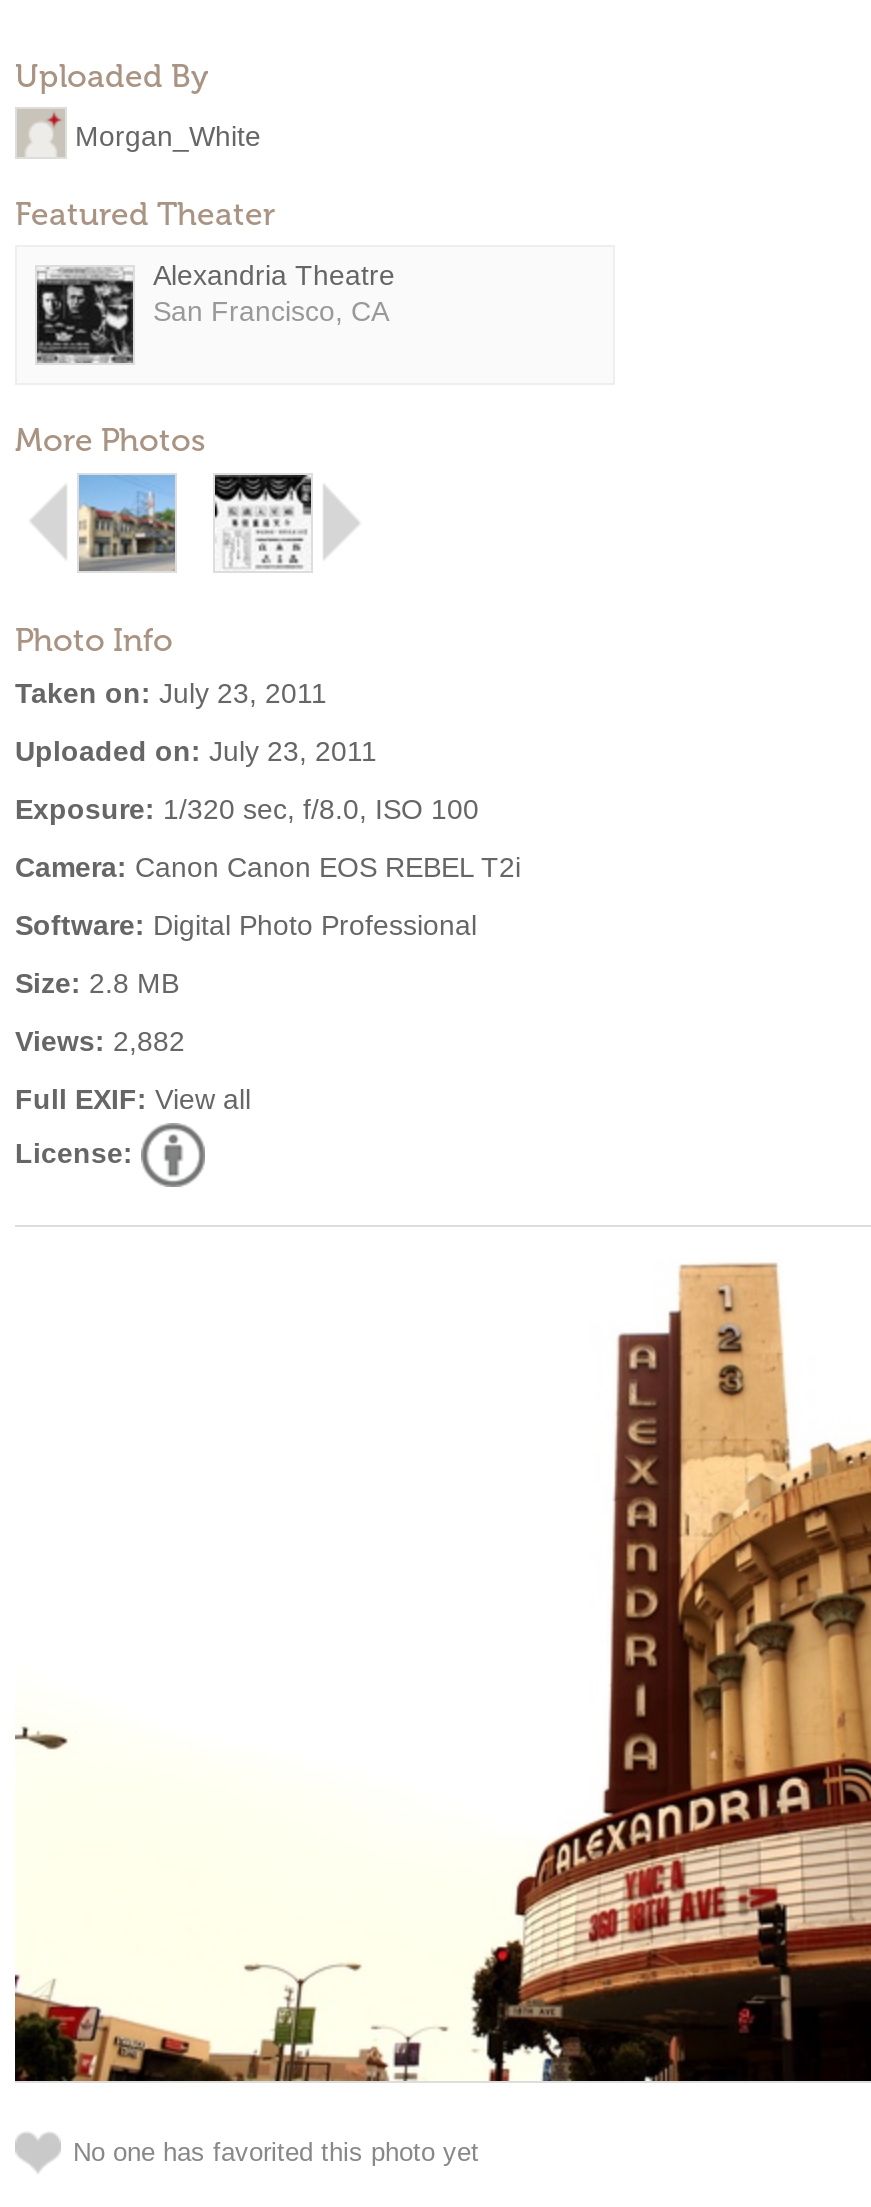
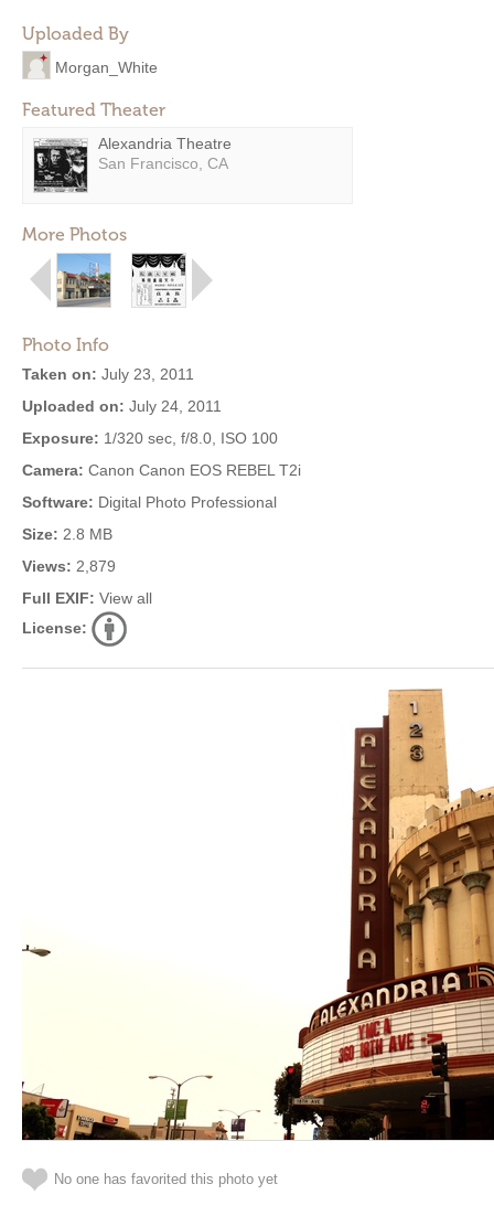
[15,735,377,767] Uploaded on: July 23, 2011 -> [22,397,222,415] Uploaded on: July 24, 2011
[15,1025,185,1057] Views: 2,882 -> [22,557,116,575] Views: 2,879

